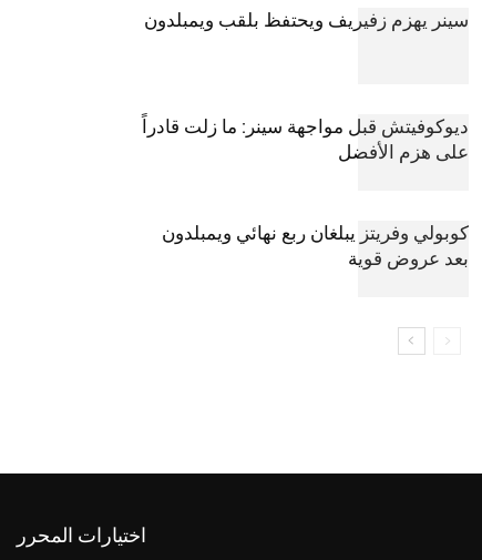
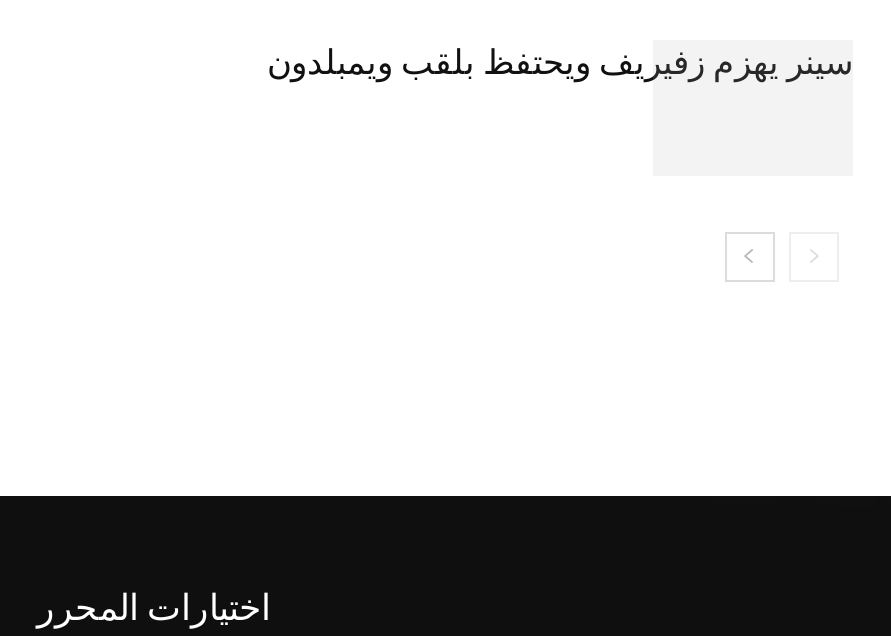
[142,116,469,163] ديوكوفيتش قبل مواجهة سينر: ما زلت قادراً | على هزم الأفضل -> none
[162,222,469,270] كوبولي وفريتز يبلغان ربع نهائي ويمبلدون | بعد عروض قوية -> none

